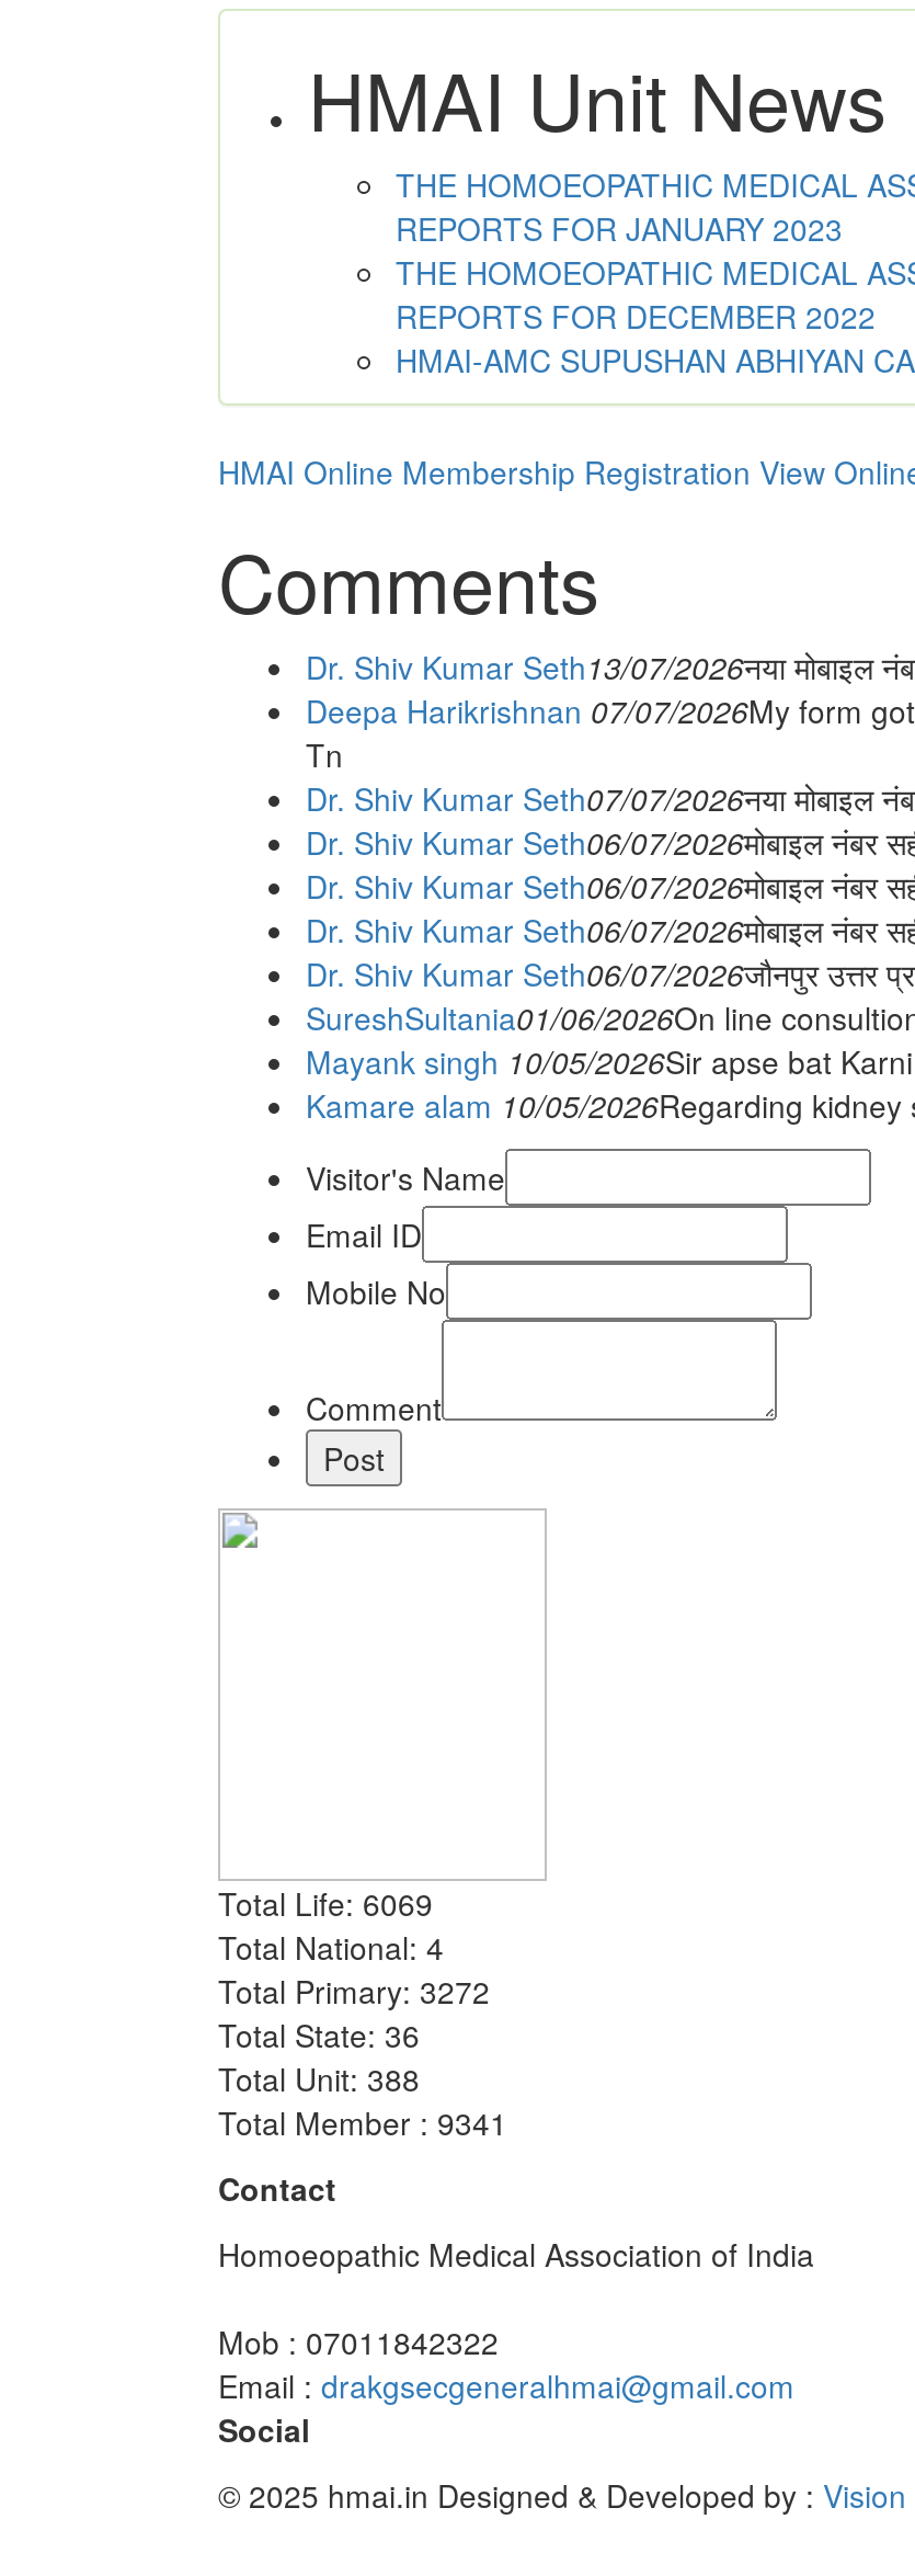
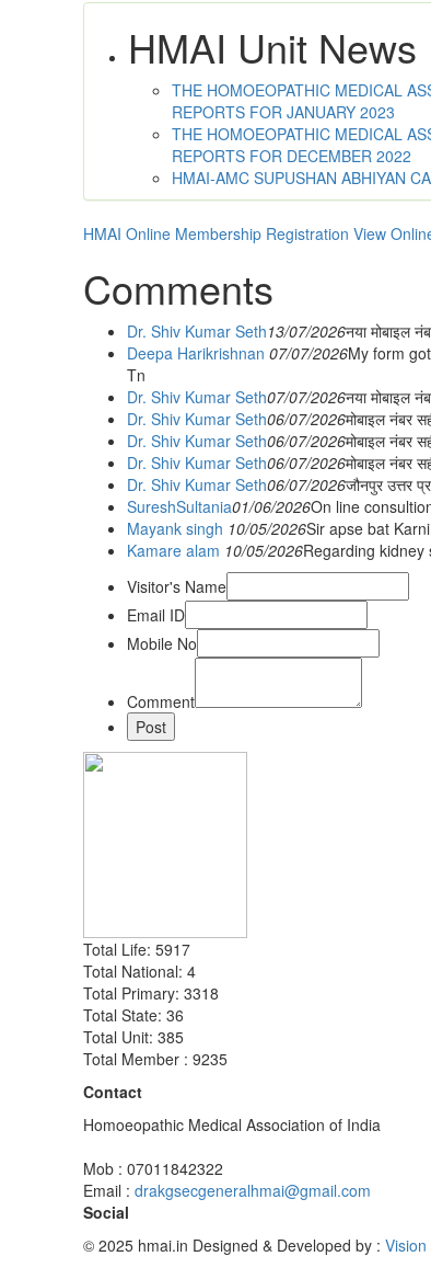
[218,1880,433,1924] Total Life: 6069 -> [83,938,190,960] Total Life: 5917
[218,1968,490,2012] Total Primary: 3272 -> [83,982,219,1003] Total Primary: 3318
[218,2056,420,2099] Total Unit: 388 -> [83,1025,184,1047] Total Unit: 385
[218,2099,507,2143] Total Member : 9341 -> [83,1047,228,1069] Total Member : 9235

